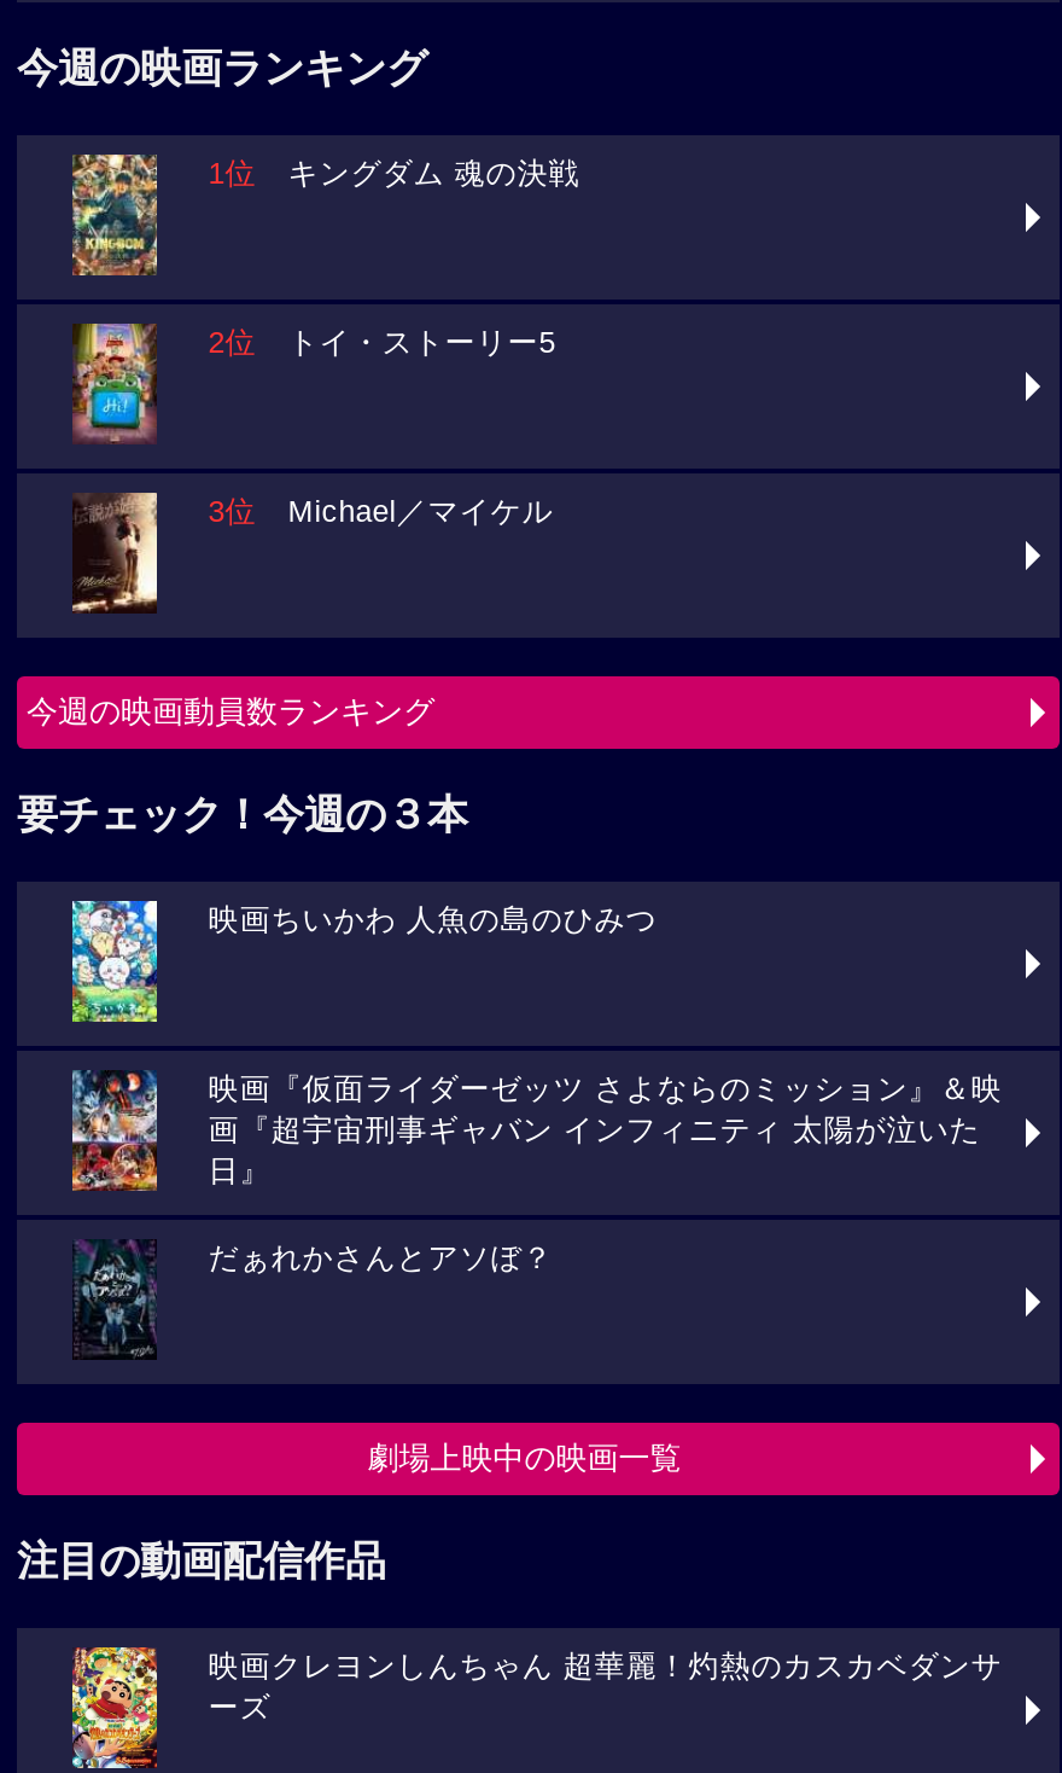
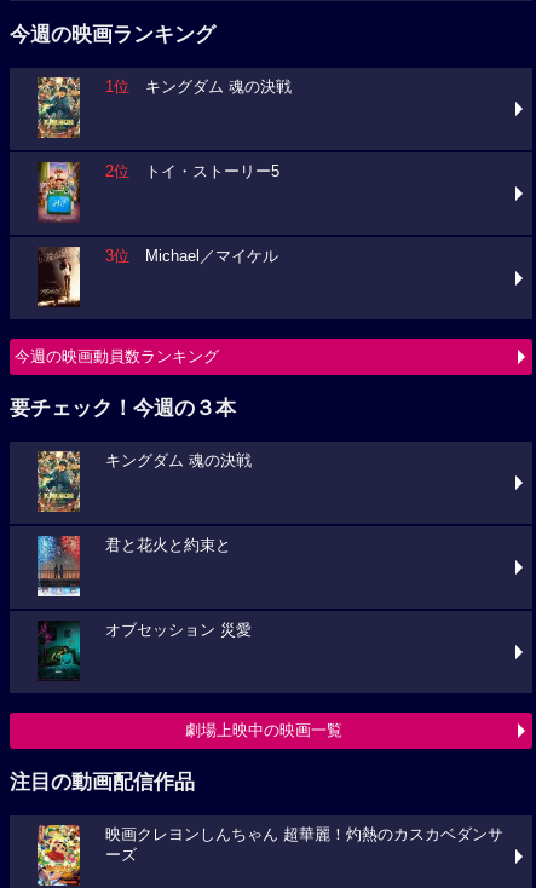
[70,899,657,1024] [image] | 映画ちいかわ 人魚の島のひみつ -> [36,450,252,513] [image] | キングダム 魂の決戦
[70,1070,1002,1191] [image] | 映画『仮面ライダーゼッツ さよならのミッション』＆映 | 画『超宇宙刑事ギャバン インフィニティ 太陽が泣いた | 日』 -> [36,535,231,598] [image] | 君と花火と約束と
[75,1239,553,1355] [image] | だぁれかさんとアソぼ？ -> [38,621,252,677] [image] | オブセッション 災愛

